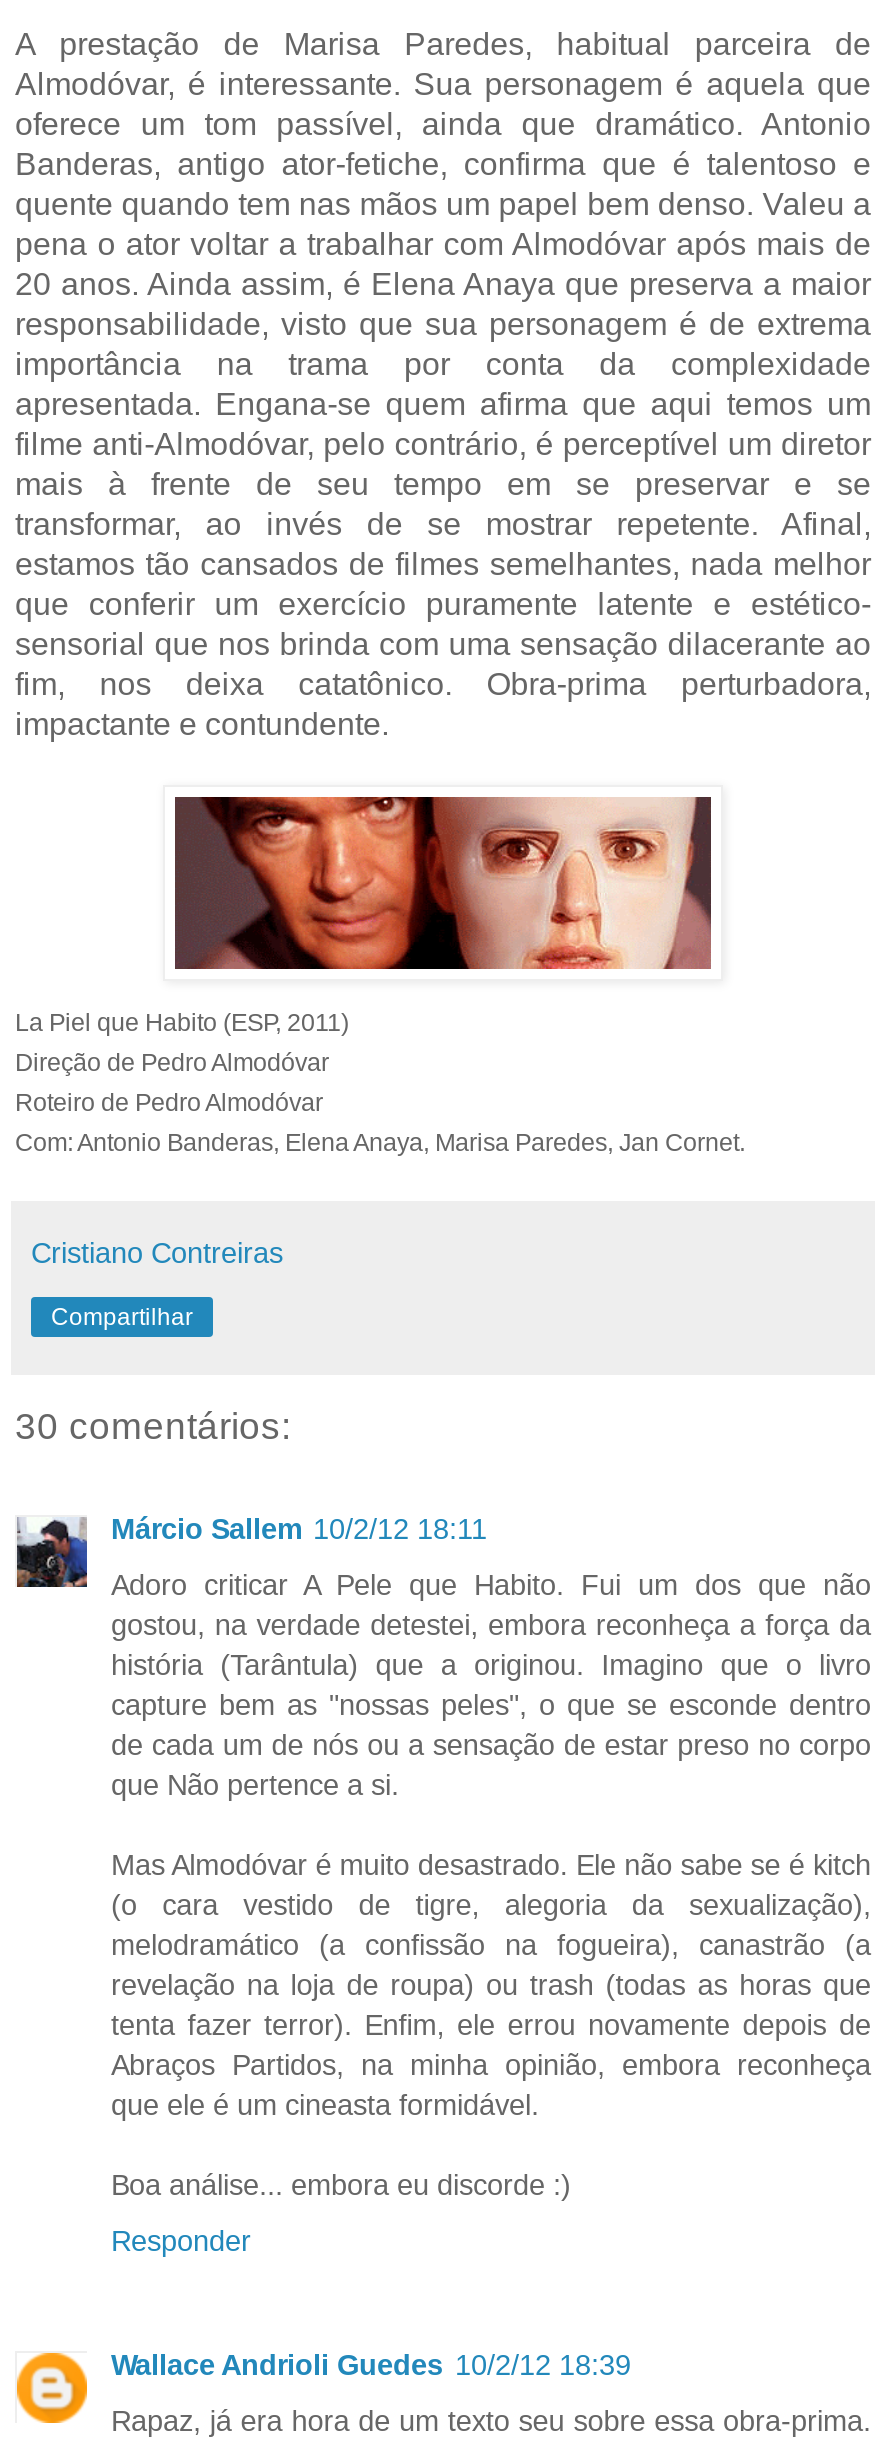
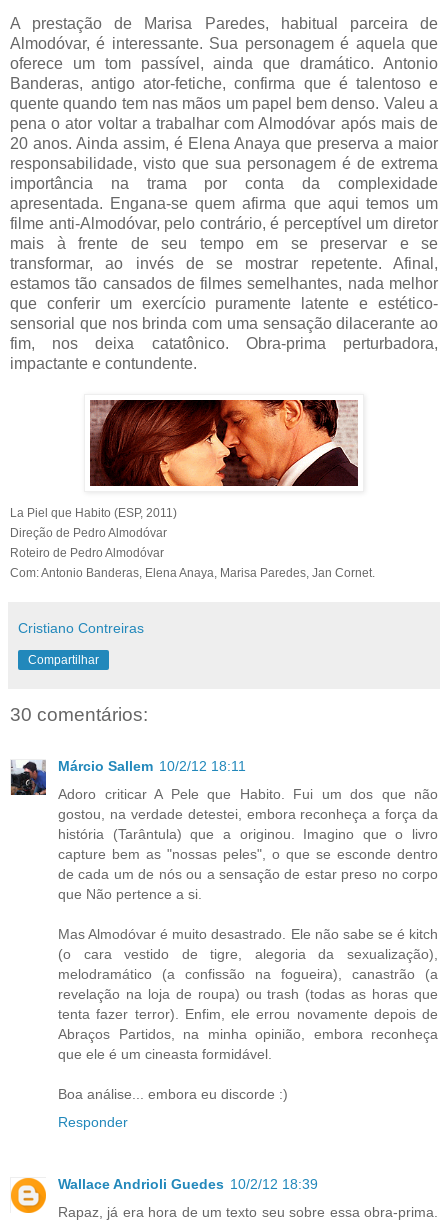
[175,795,713,971] [image] -> [90,399,359,487] [image]

